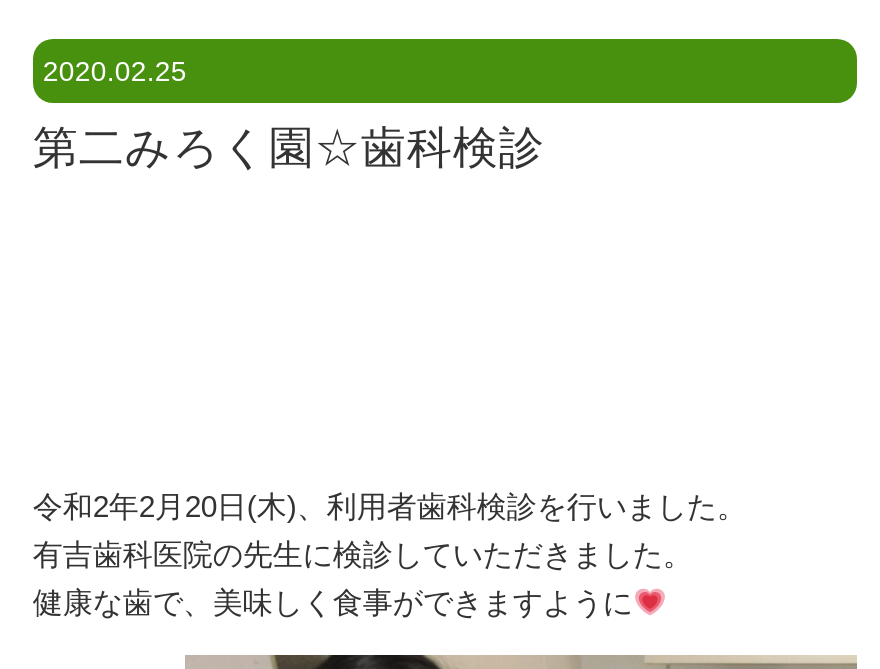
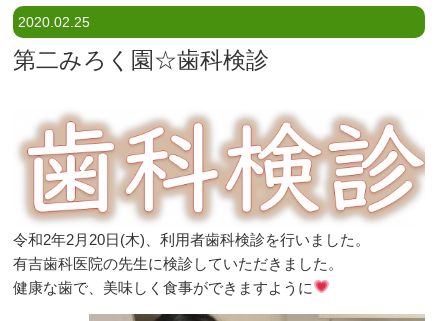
none -> [19,113,426,222] [image]

